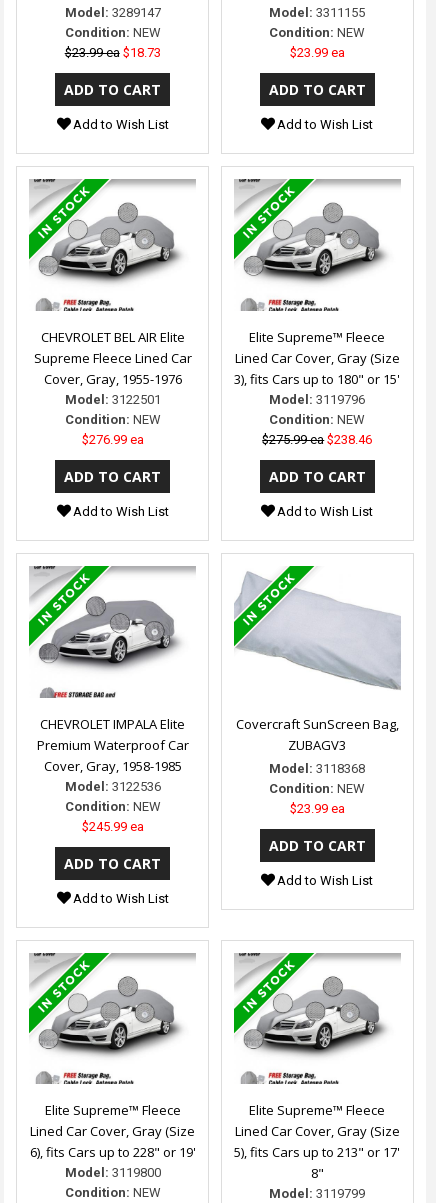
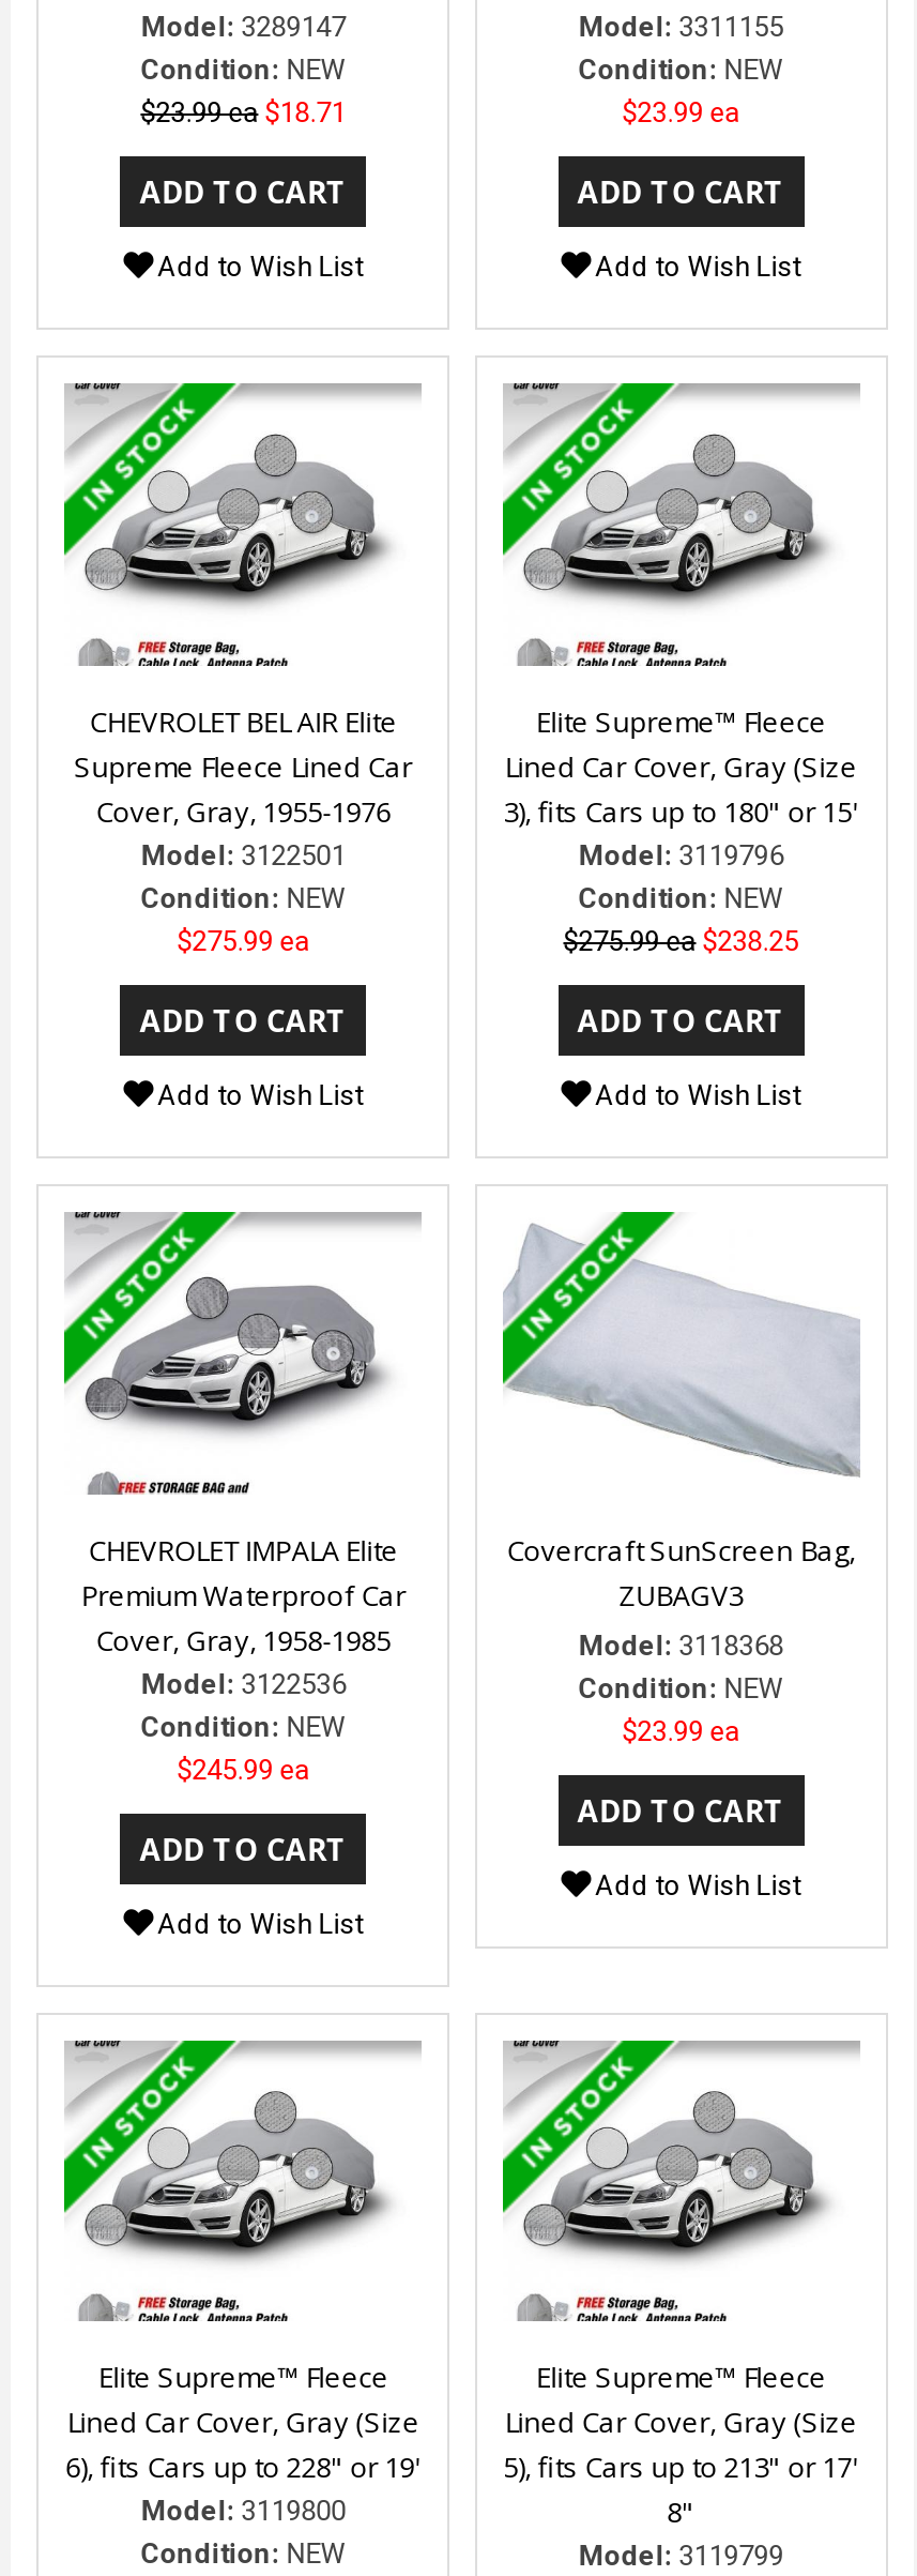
[65,45,161,60] $23.99 ea $18.73 -> [141,96,346,128] $23.99 ea $18.71
[82,432,144,447] $276.99 ea -> [177,924,310,957] $275.99 ea
[262,432,372,447] $275.99 ea $238.46 -> [563,924,799,957] $275.99 ea $238.25

